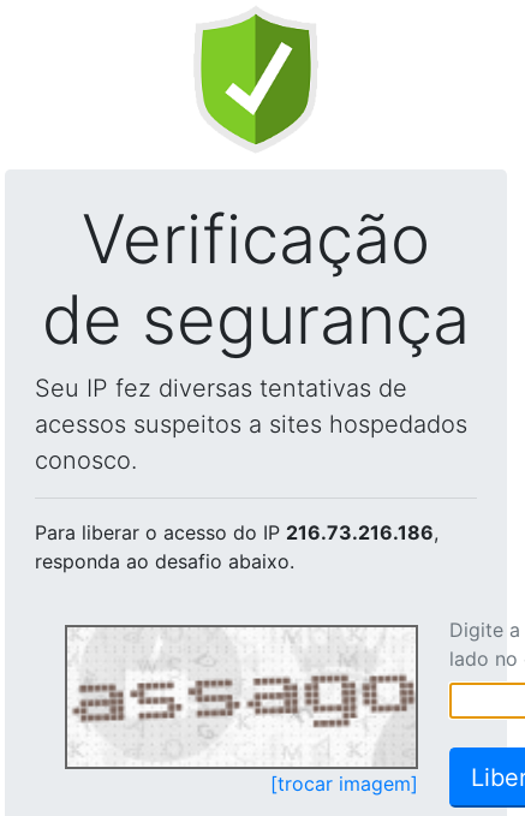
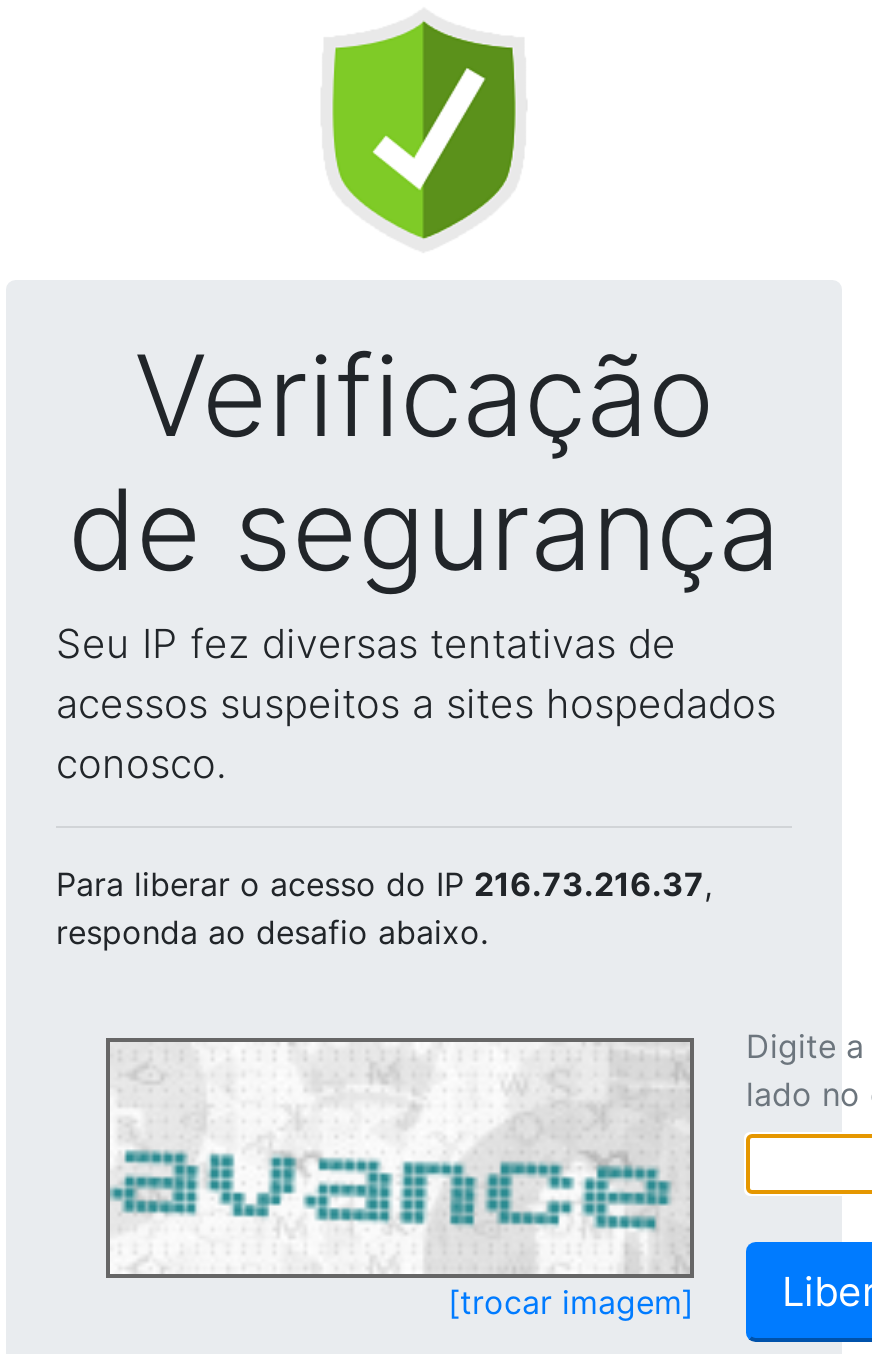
[35,520,439,544] Para liberar o acesso do IP 216.73.216.186, -> [56,864,712,904] Para liberar o acesso do IP 216.73.216.37,
[67,633,414,764] [image] -> [108,1050,688,1268] [image]

